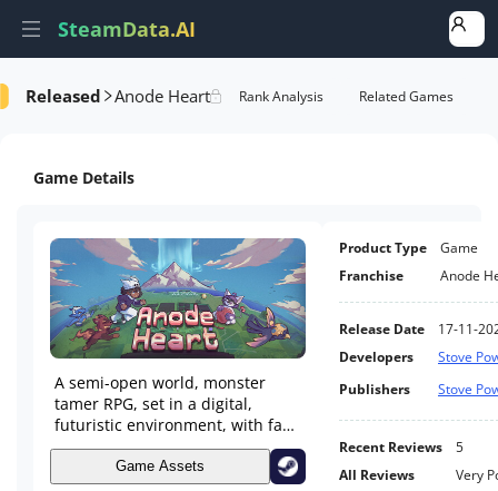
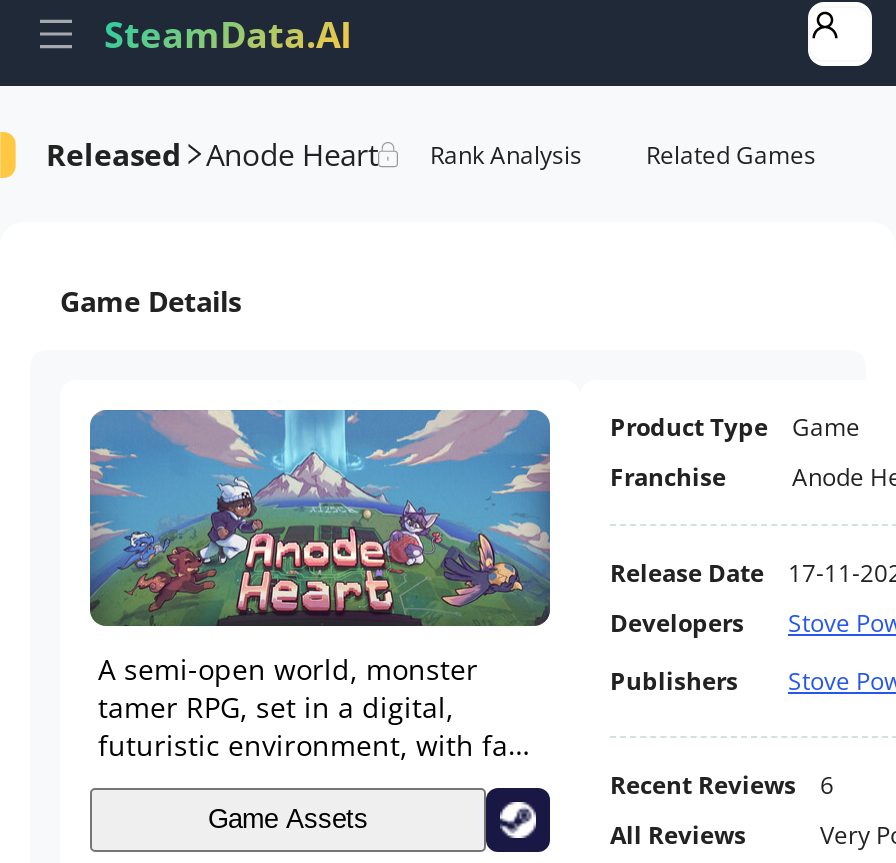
[339,438,464,456] Recent Reviews 5 -> [610,768,834,802] Recent Reviews 6

